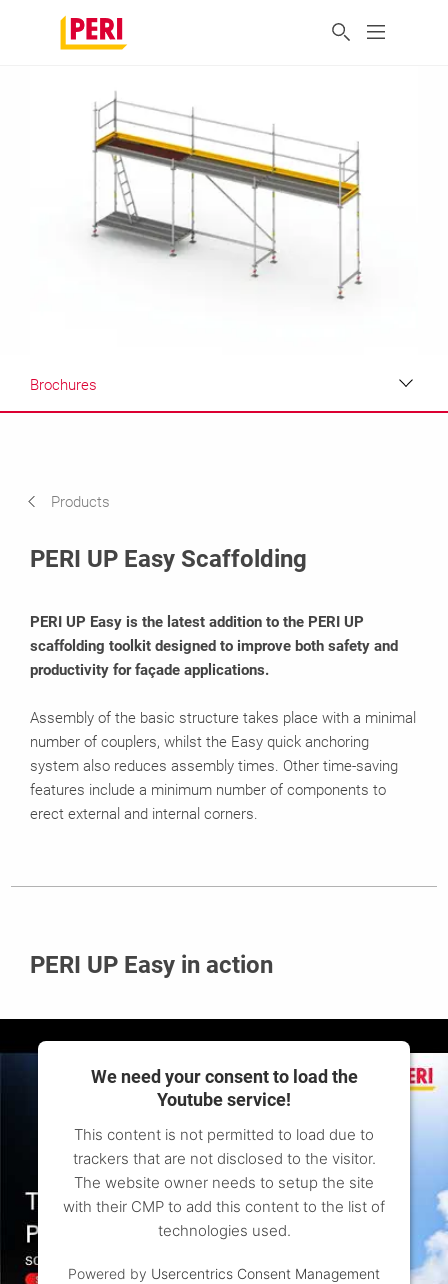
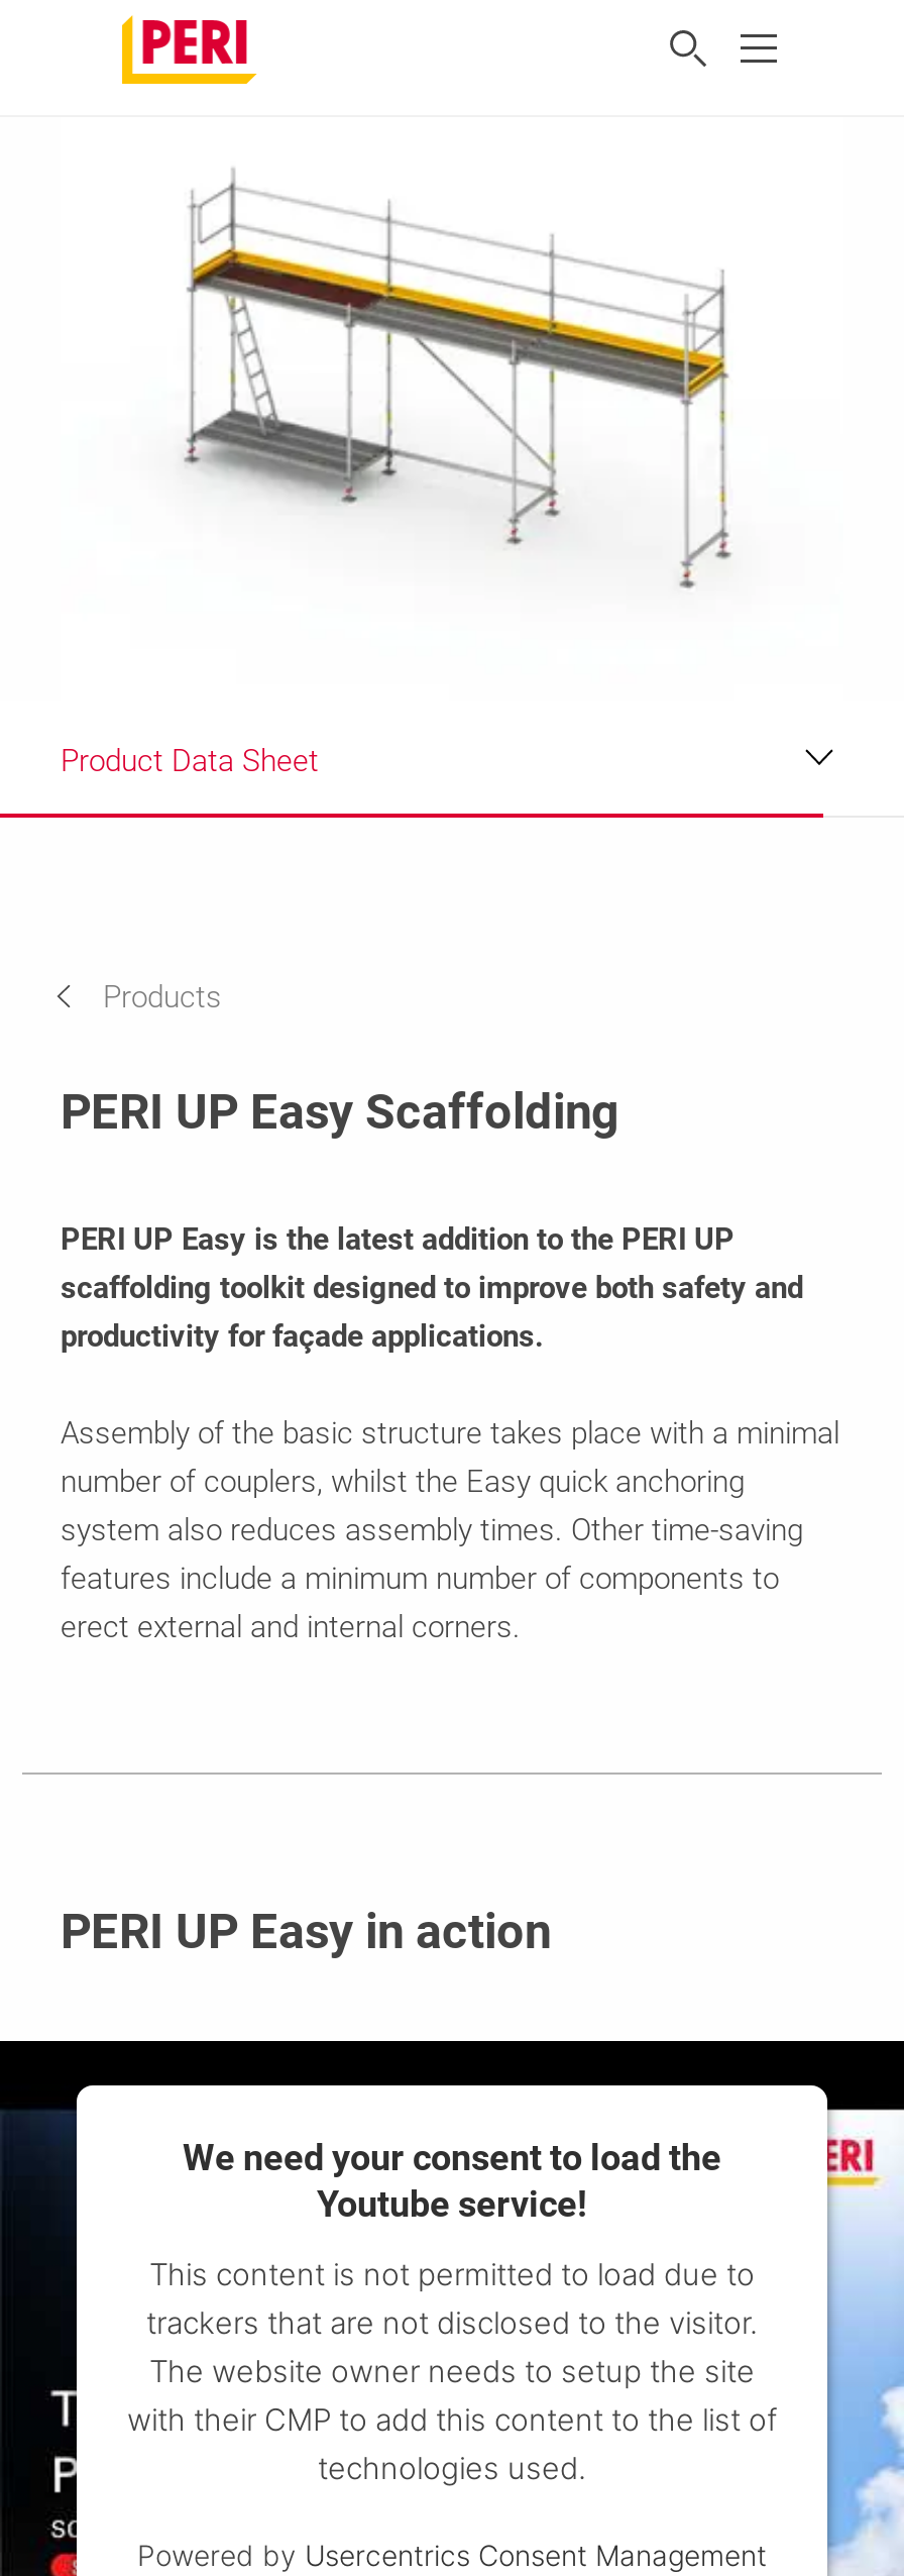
[30,376,97,394] Brochures -> [61,743,319,779] Product Data Sheet

